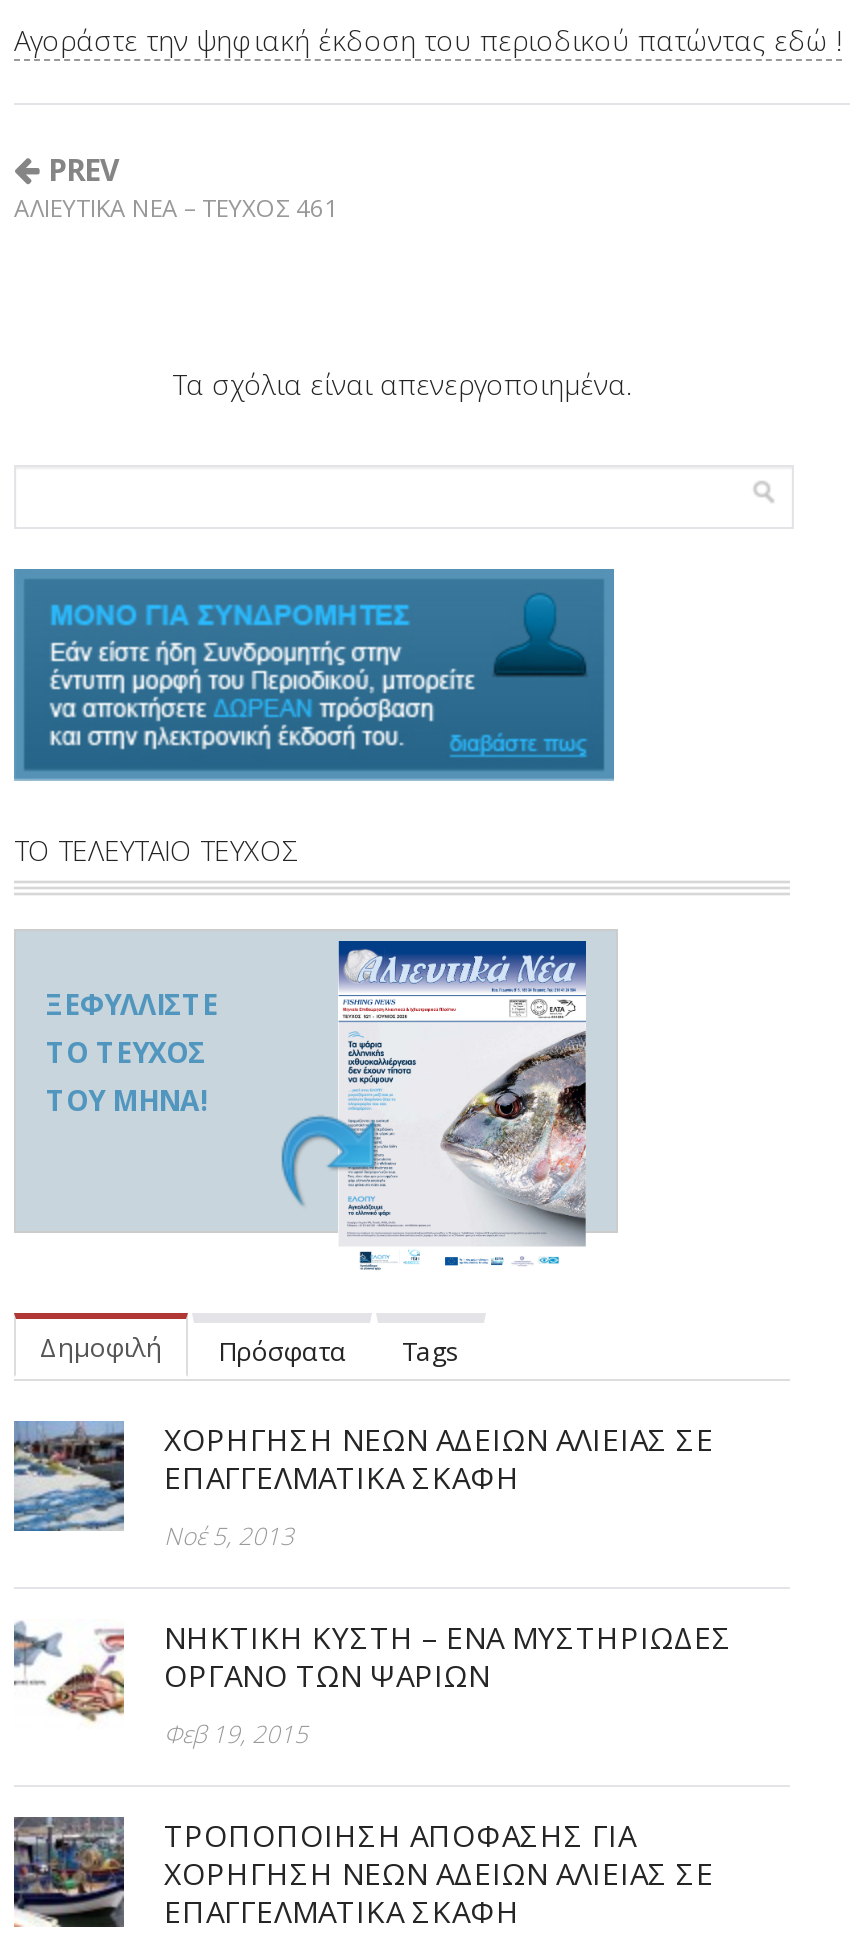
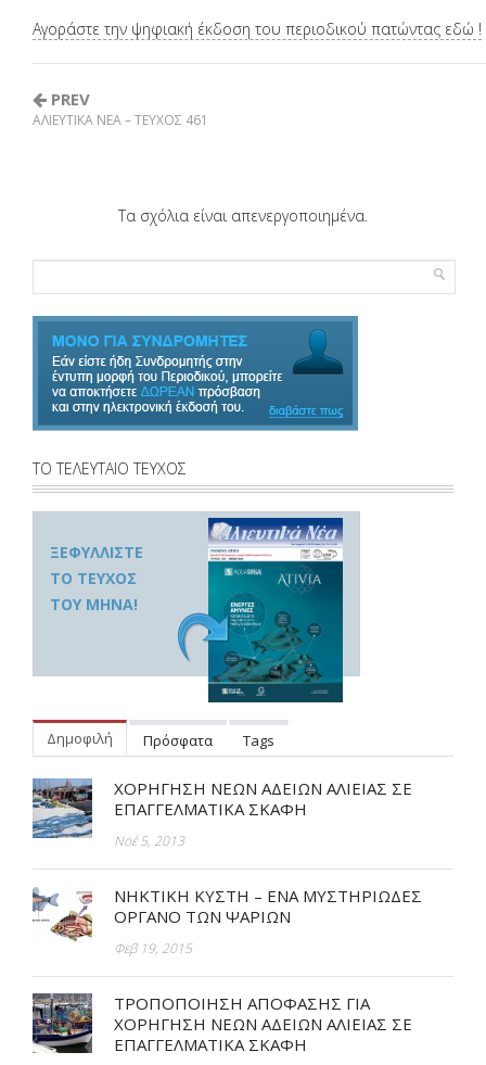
[338,1019,588,1281] [image] -> [207,560,344,703] [image]

